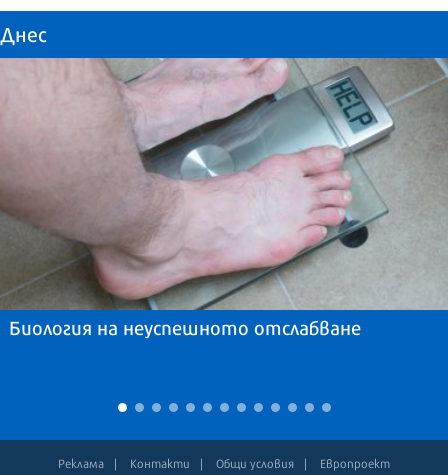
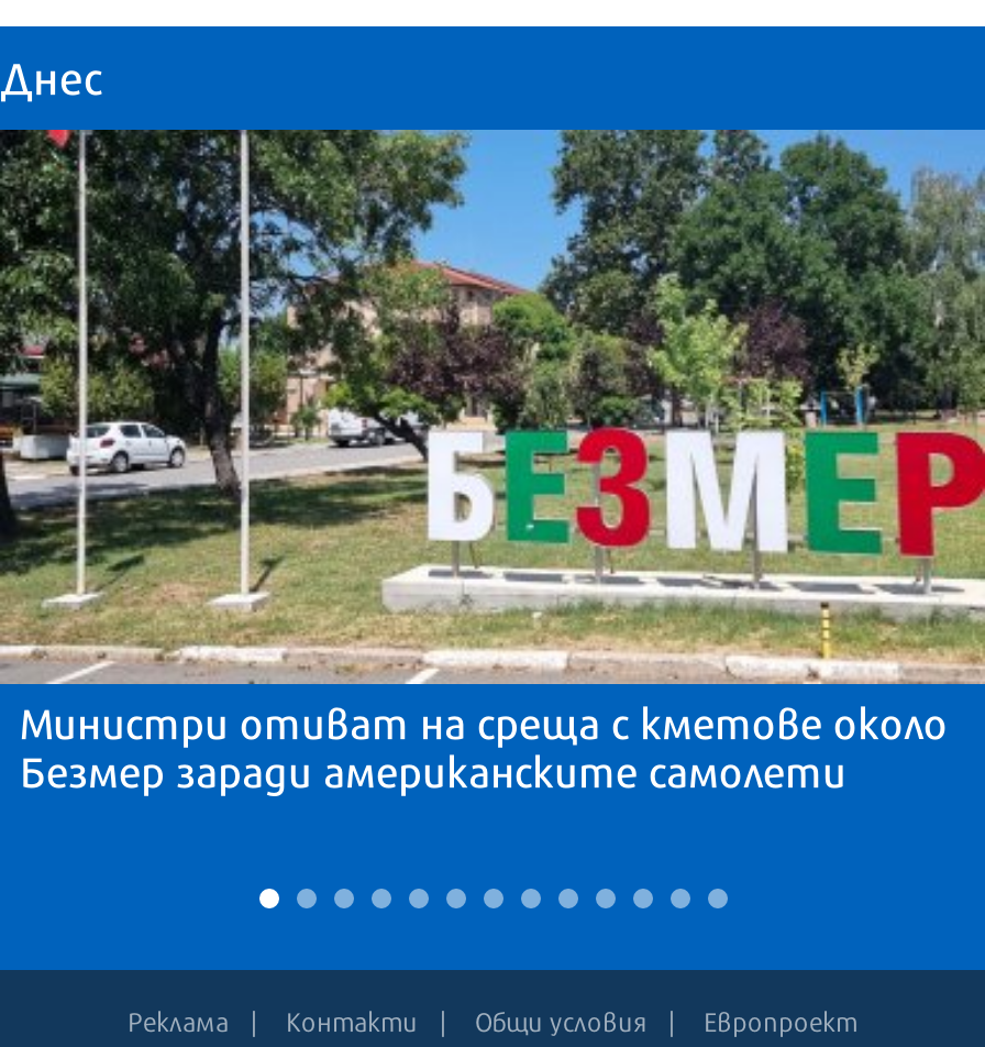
[3,57,445,341] [image] | Биология на неуспешното отслабване -> [7,128,978,800] [image] | Министри отиват на среща с кметове около | Безмер заради американските самолети

